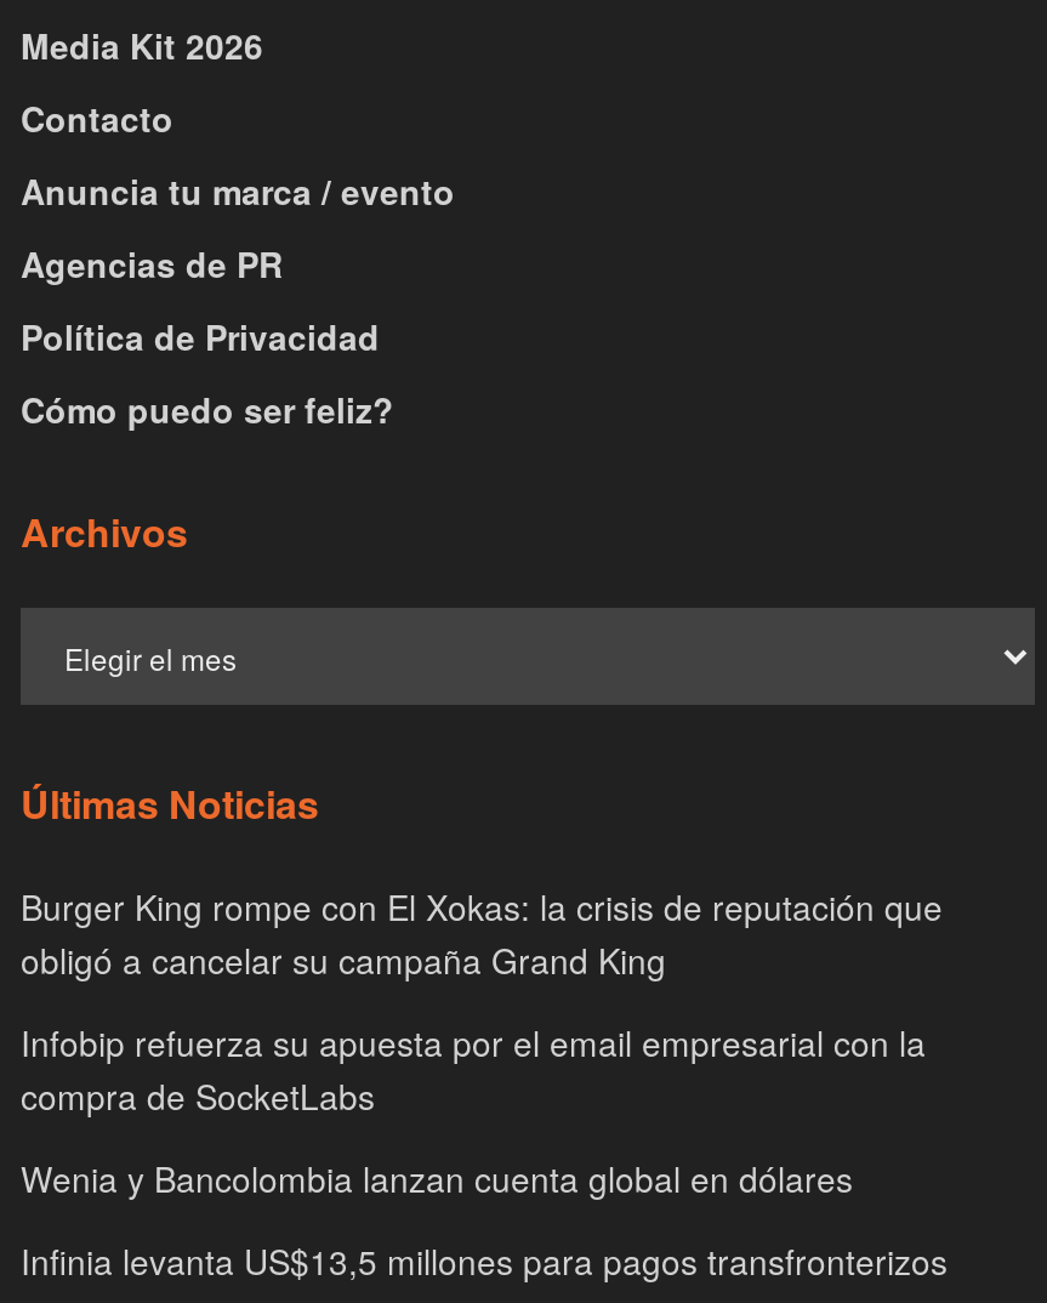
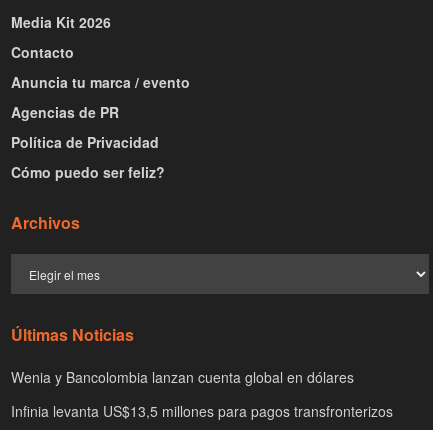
[21,882,943,1120] Burger King rompe con El Xokas: la crisis de reputación que | obligó a cancelar su campaña Grand King | Infobip refuerza su apuesta por el email empresarial con la | compra de SocketLabs -> none

